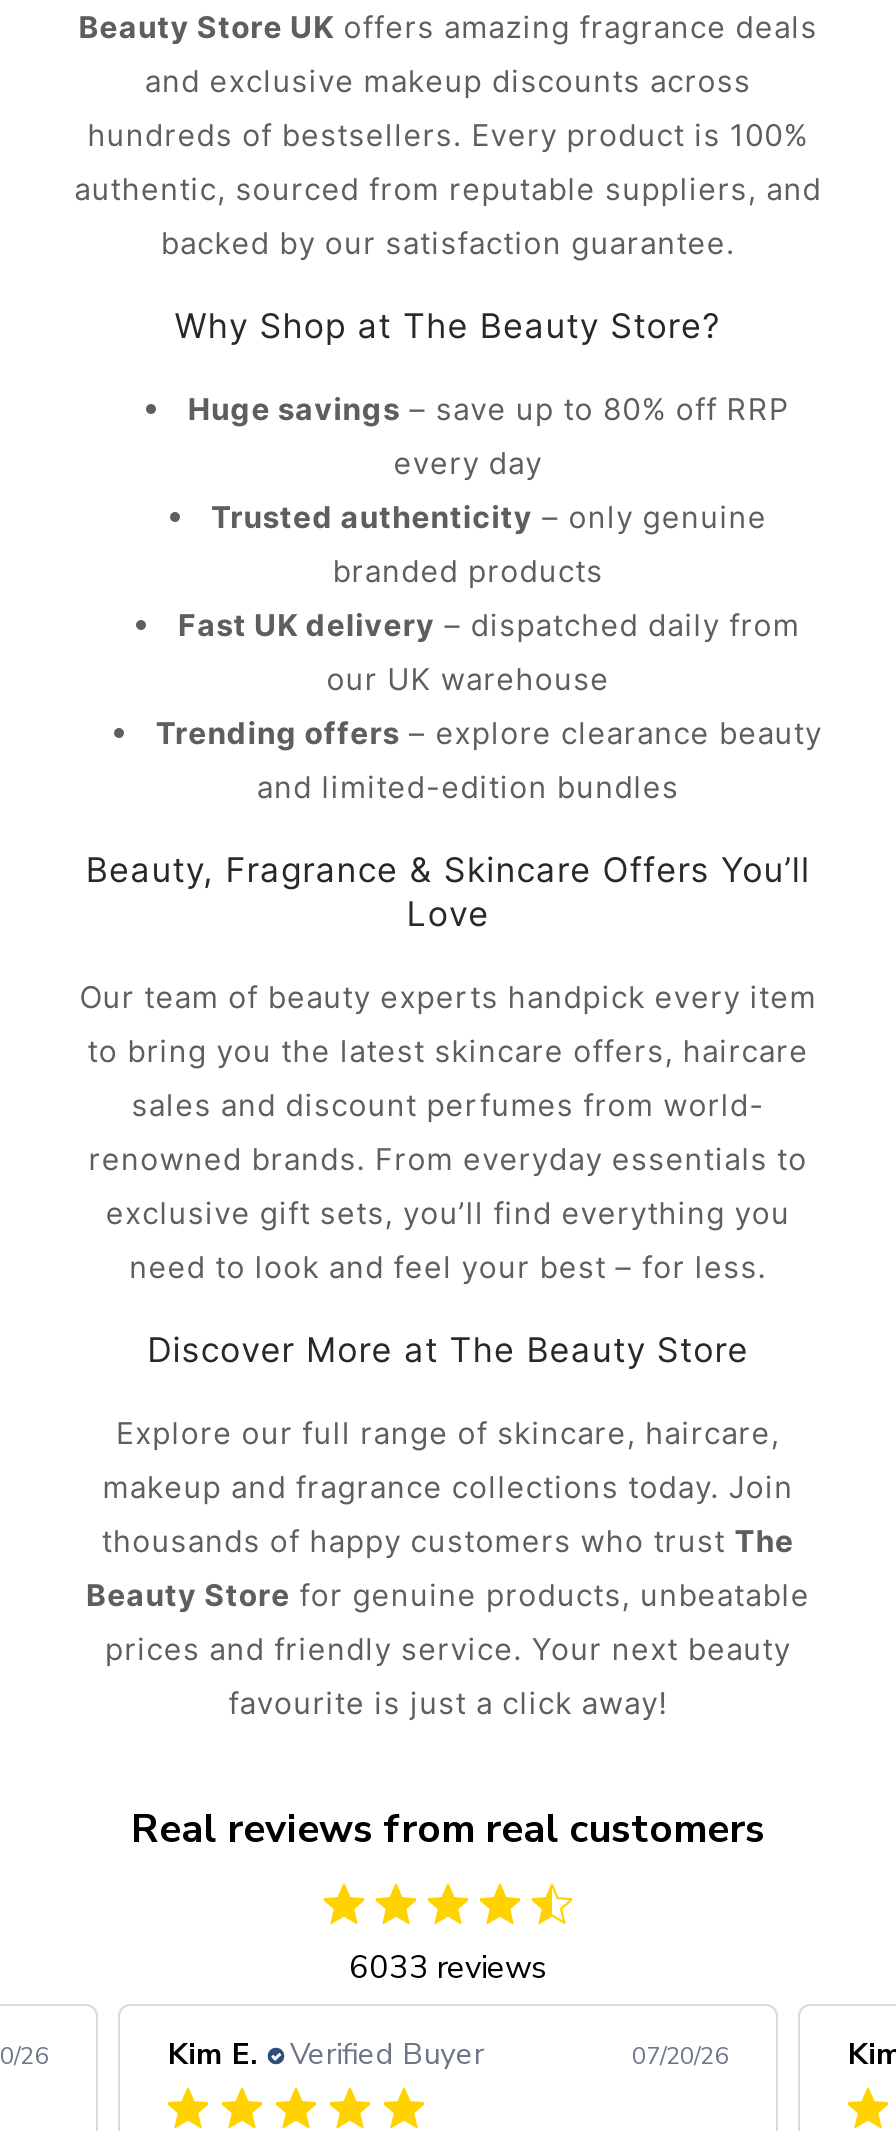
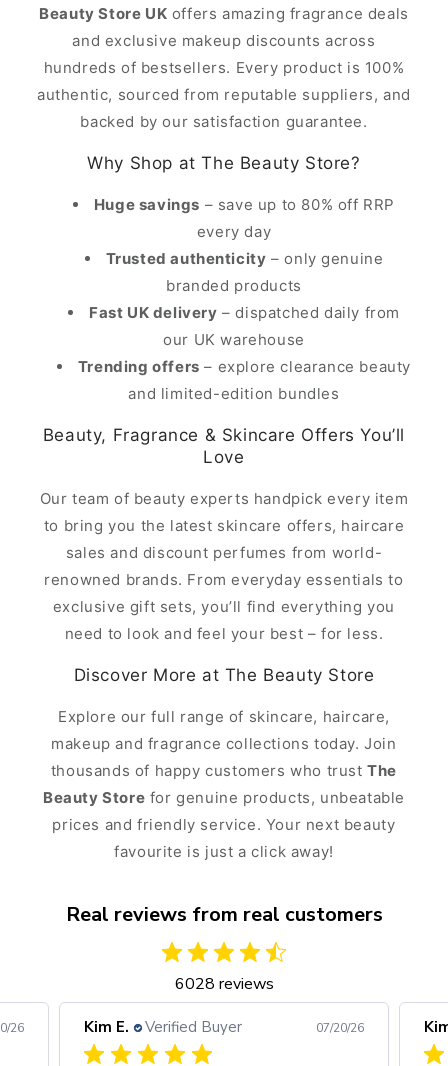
[349,1947,547,1991] 6033 reviews -> [174,973,273,995] 6028 reviews

